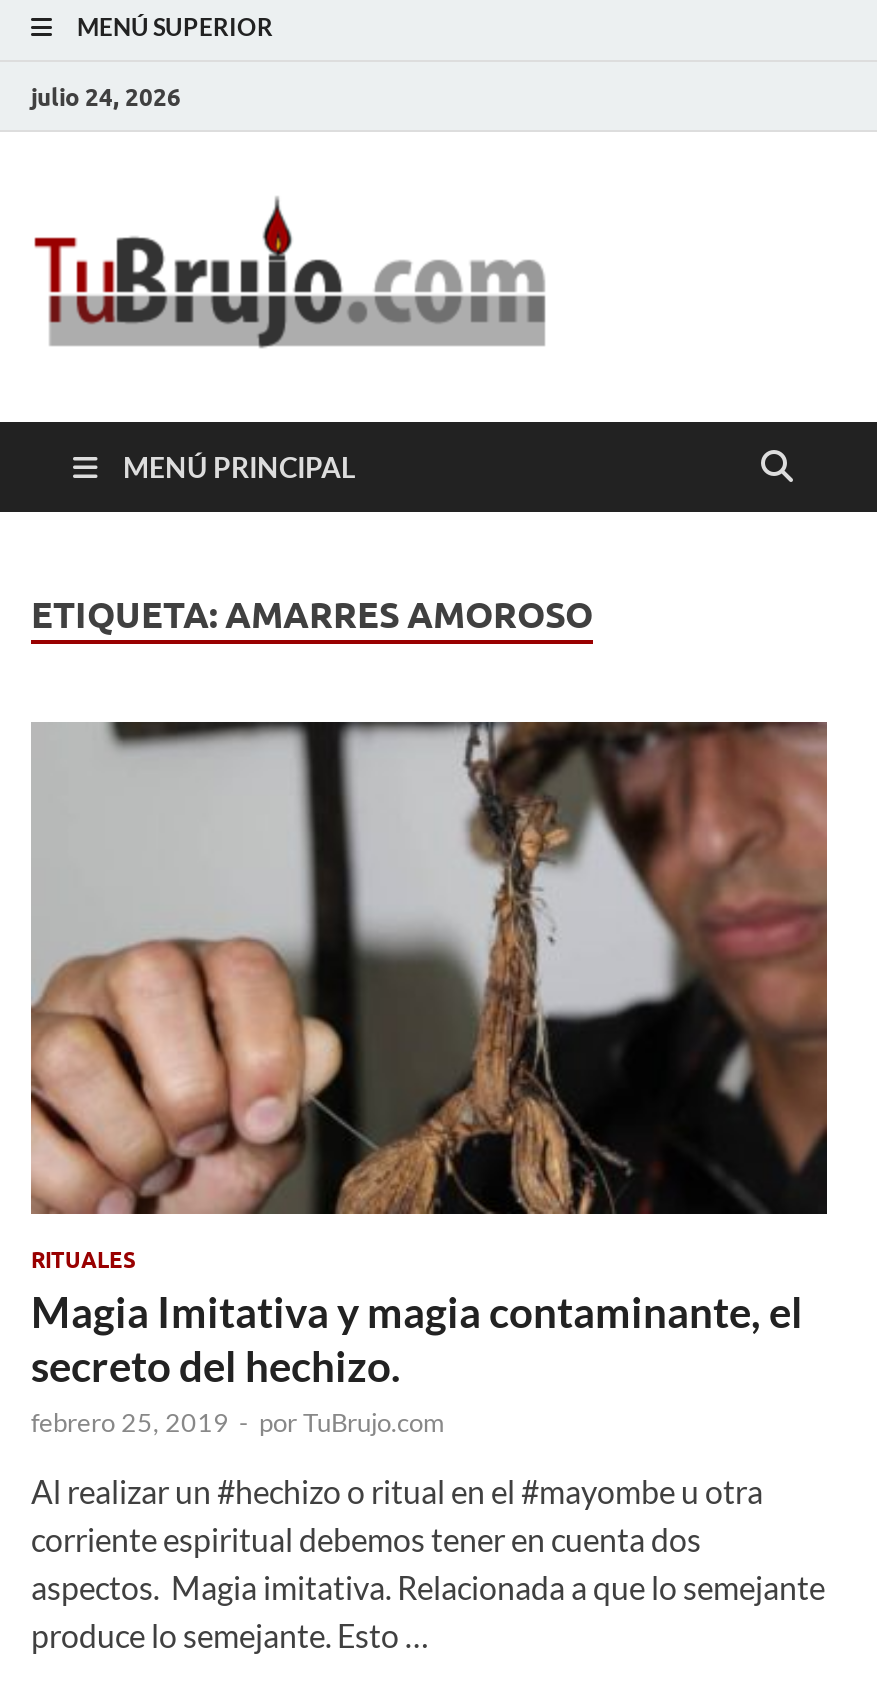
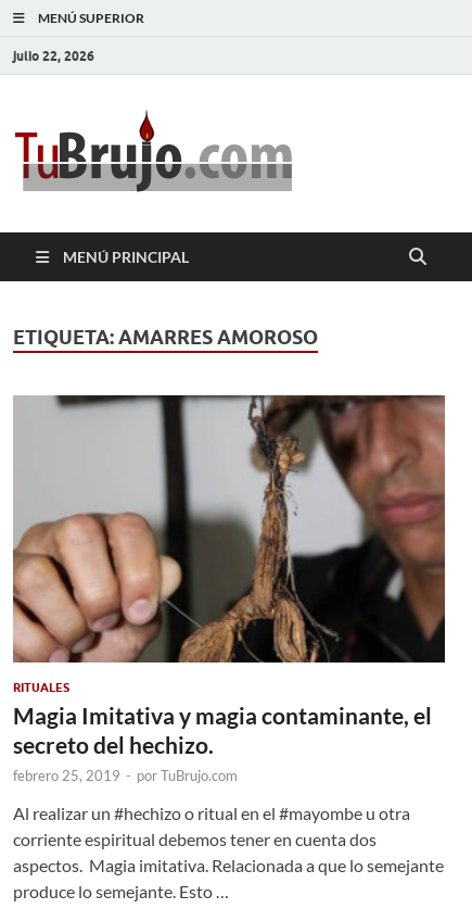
[31,81,181,111] julio 24, 2026 -> [13,47,94,64] julio 22, 2026

